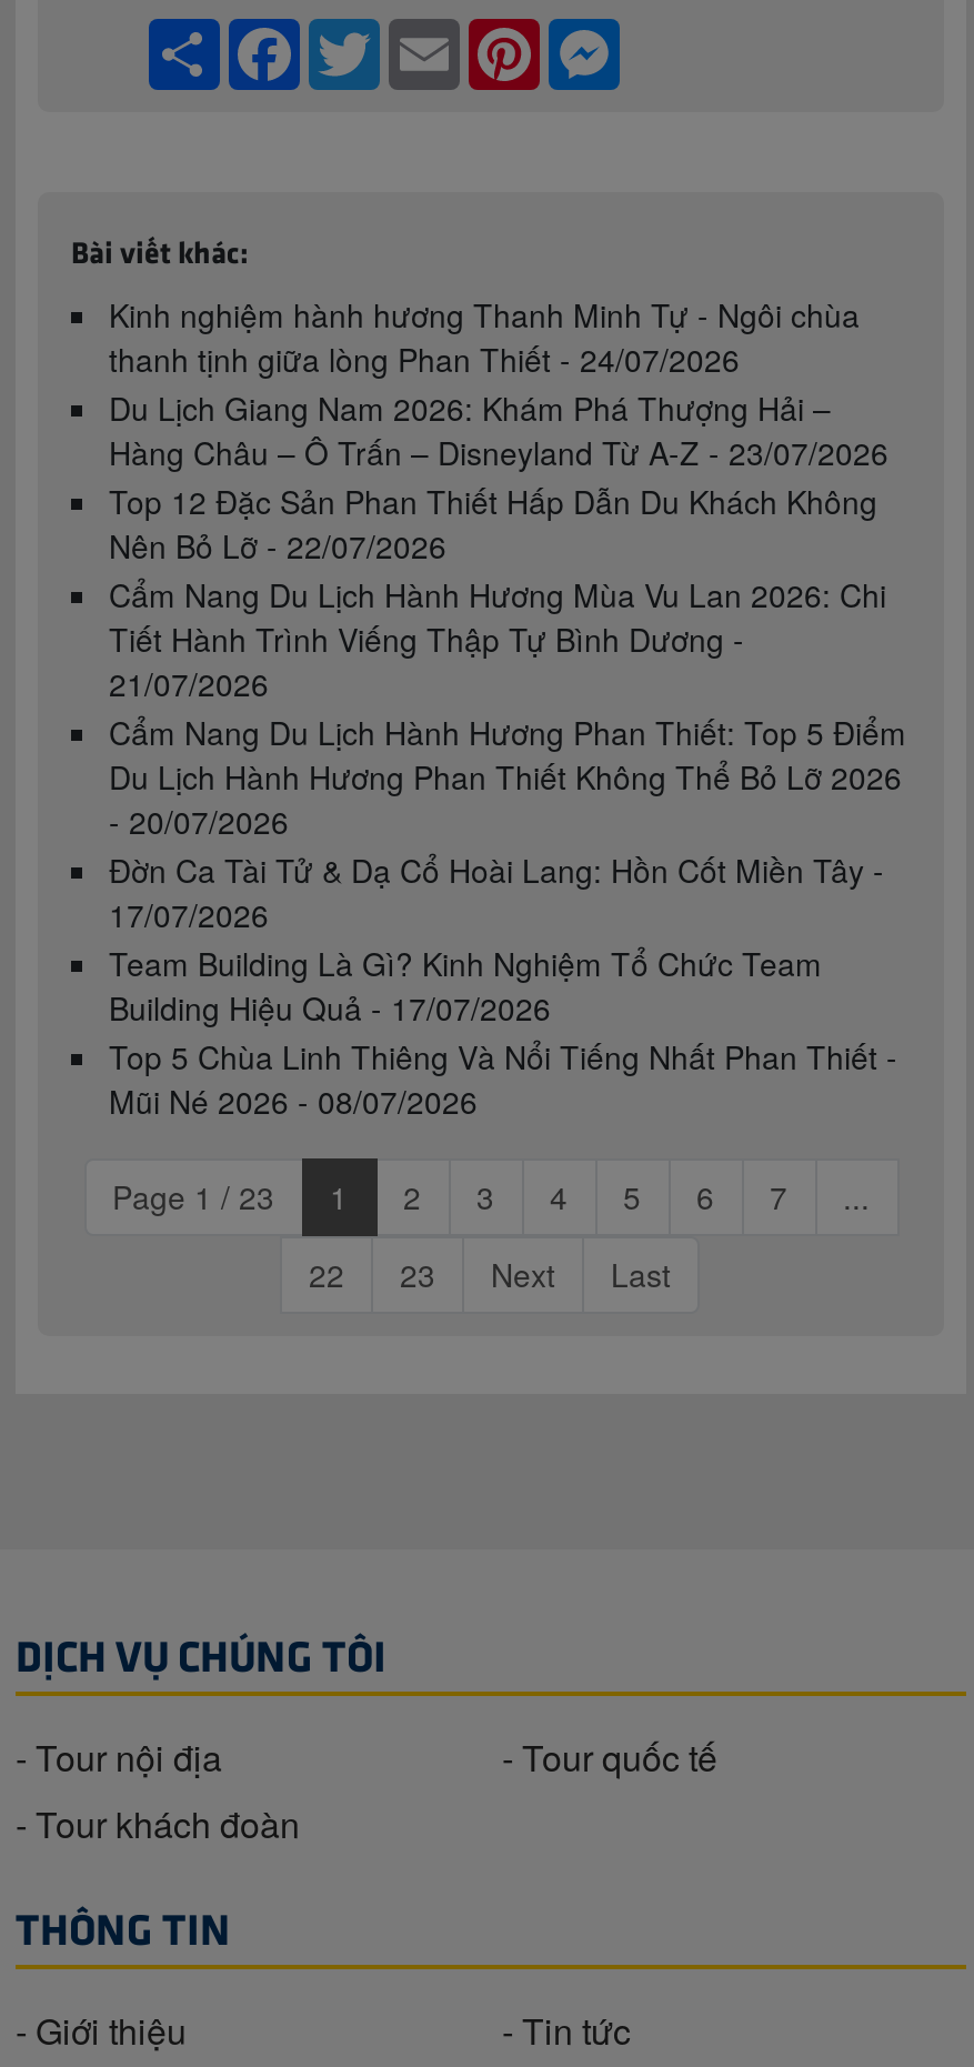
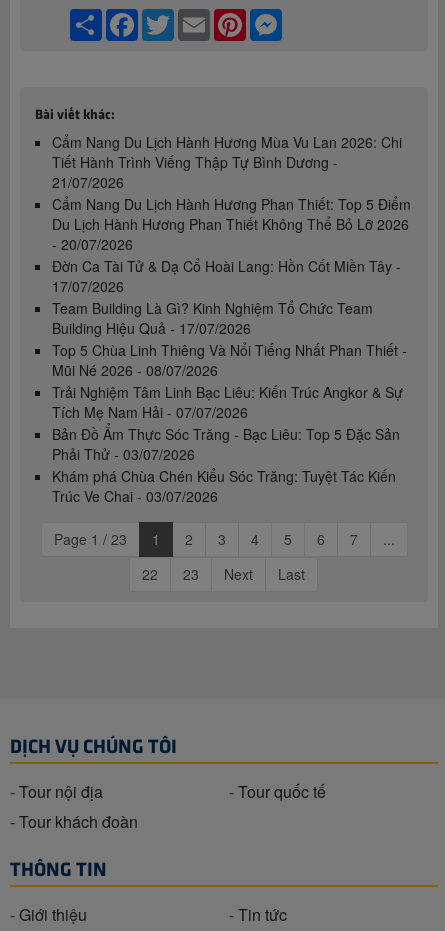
[109,292,888,567] Kinh nghiệm hành hương Thanh Minh Tự - Ngôi chùa | thanh tịnh giữa lòng Phan Thiết - 24/07/2026 | Du Lịch Giang Nam 2026: Khám Phá Thượng Hải – | Hàng Châu – Ô Trấn – Disneyland Từ A-Z - 23/07/2026 | Top 12 Đặc Sản Phan Thiết Hấp Dẫn Du Khách Không | Nên Bỏ Lỡ - 22/07/2026 -> none
moved [109,572,906,1122] -> [52,132,411,380]: Cẩm Nang Du Lịch Hành Hương Mùa Vu Lan 2026: Chi | Tiết Hành Trình Viếng Thập Tự Bình Dương - | 21/07/2026 | ... | Top 5 Chùa Linh Thiêng Và Nổi Tiếng Nhất Phan Thiết - | Mũi Né 2026 - 08/07/2026
none -> [52,382,403,506] Trải Nghiệm Tâm Linh Bạc Liêu: Kiến Trúc Angkor & Sự | Tích Mẹ Nam Hải - 07/07/2026 | Bản Đồ Ẩm Thực Sóc Trăng - Bạc Liêu: Top 5 Đặc Sản | Phải Thử - 03/07/2026 | Khám phá Chùa Chén Kiểu Sóc Trăng: Tuyệt Tác Kiến | Trúc Ve Chai - 03/07/2026

